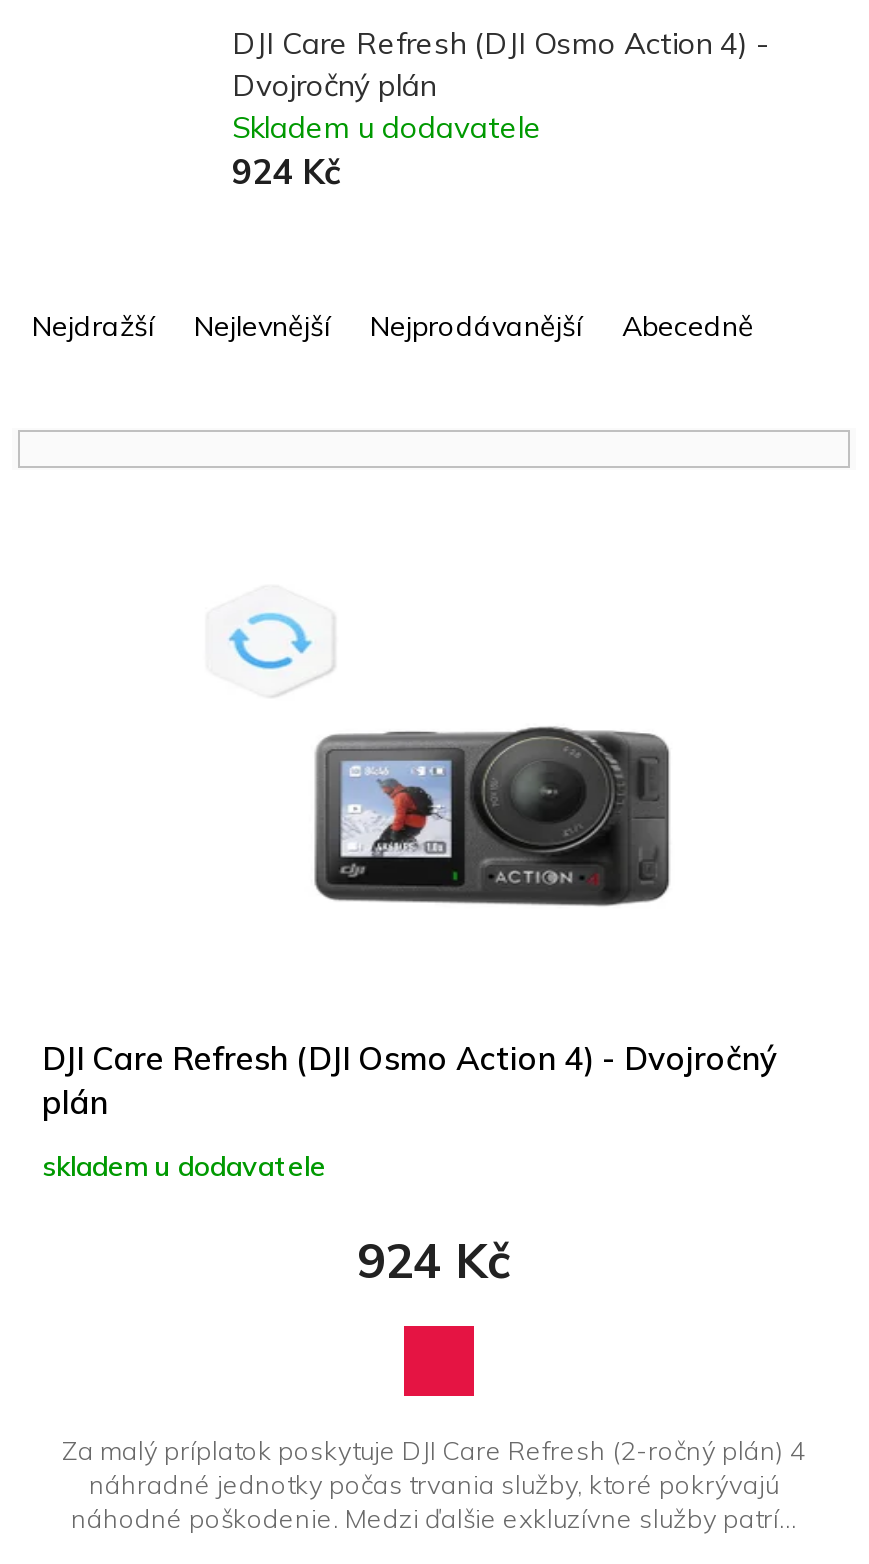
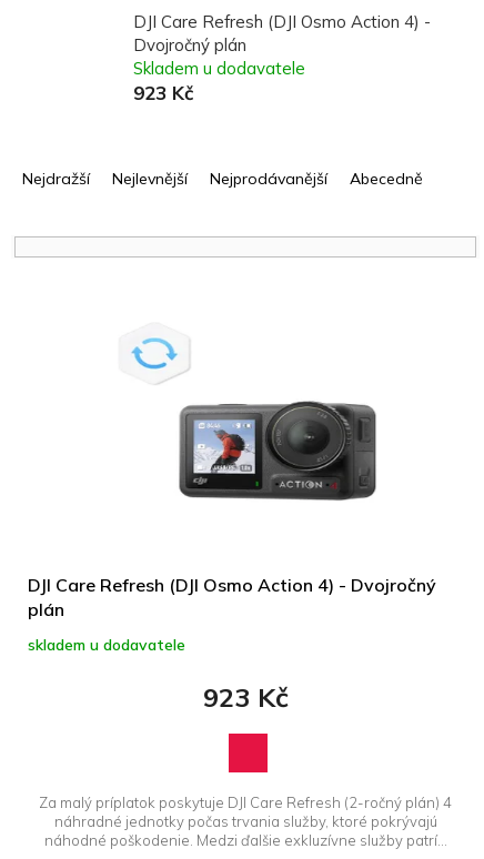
[232,150,342,192] 924 Kč -> [133,81,194,105] 923 Kč
[357,1230,511,1290] 924 Kč -> [203,681,288,714] 923 Kč

